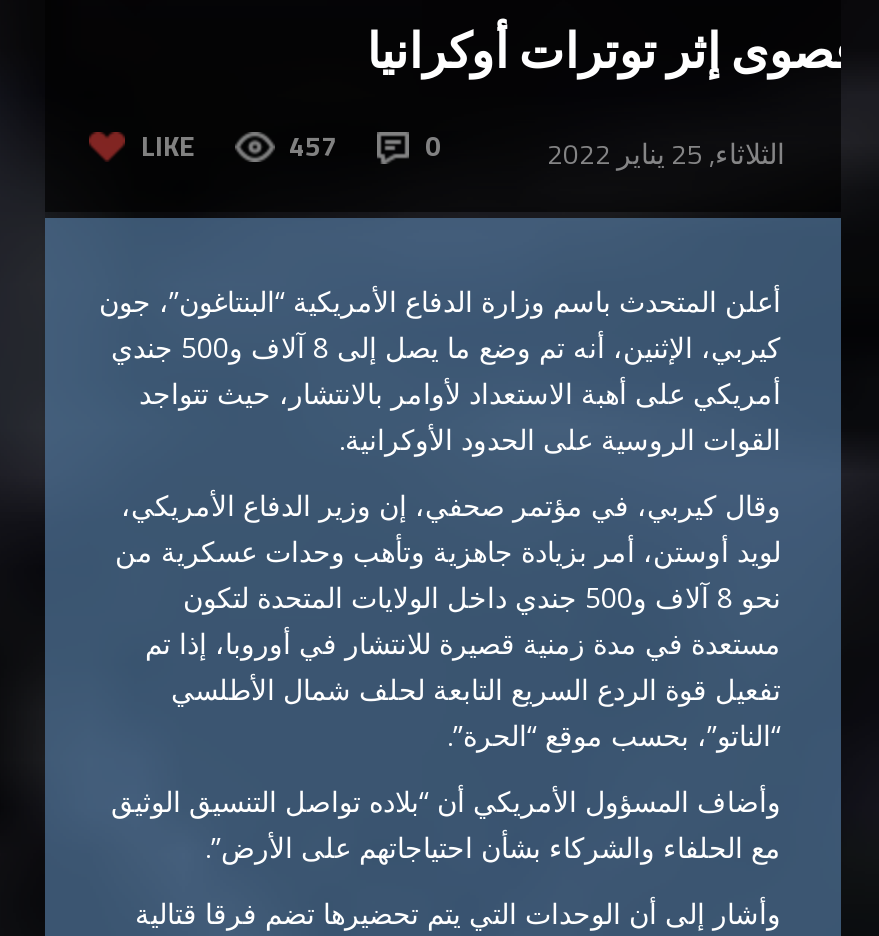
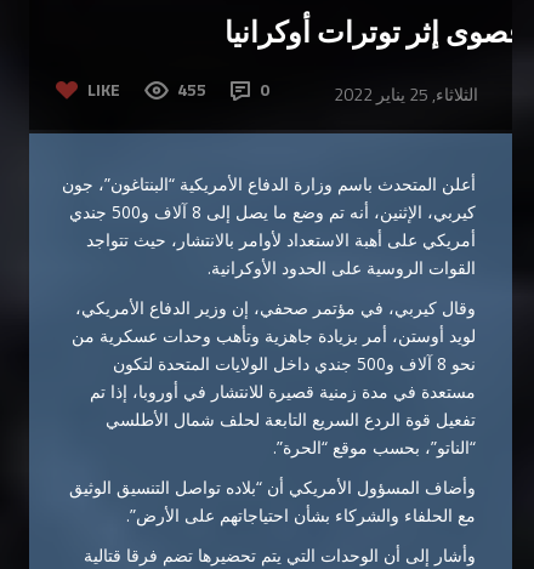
[289,123,337,165] 457 -> [177,76,206,102] 455

